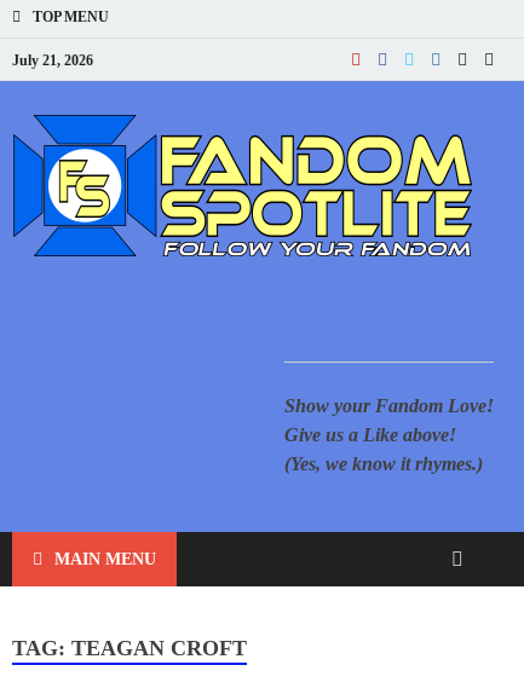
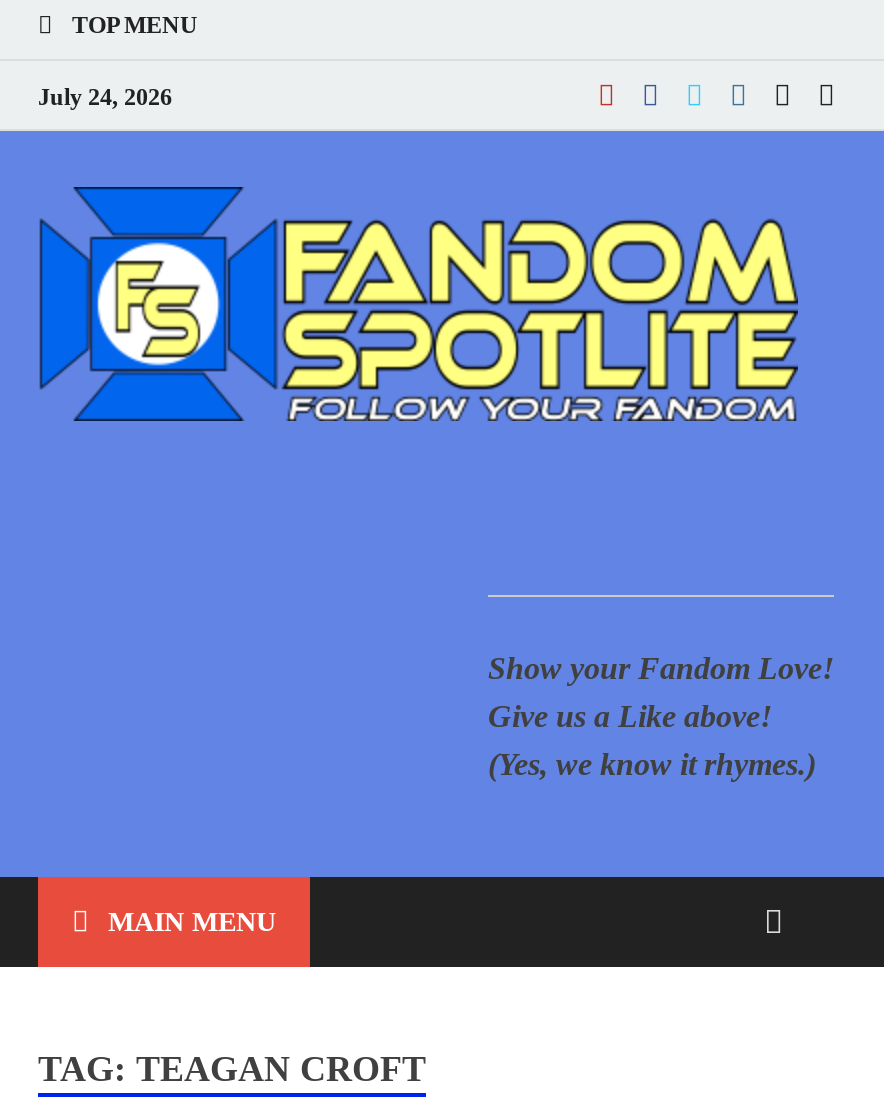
[12,51,93,68] July 21, 2026 -> [38,82,172,110] July 24, 2026

